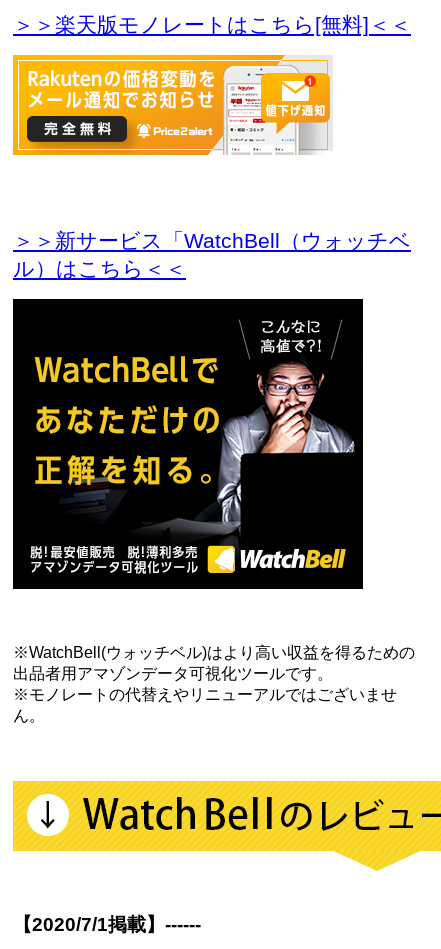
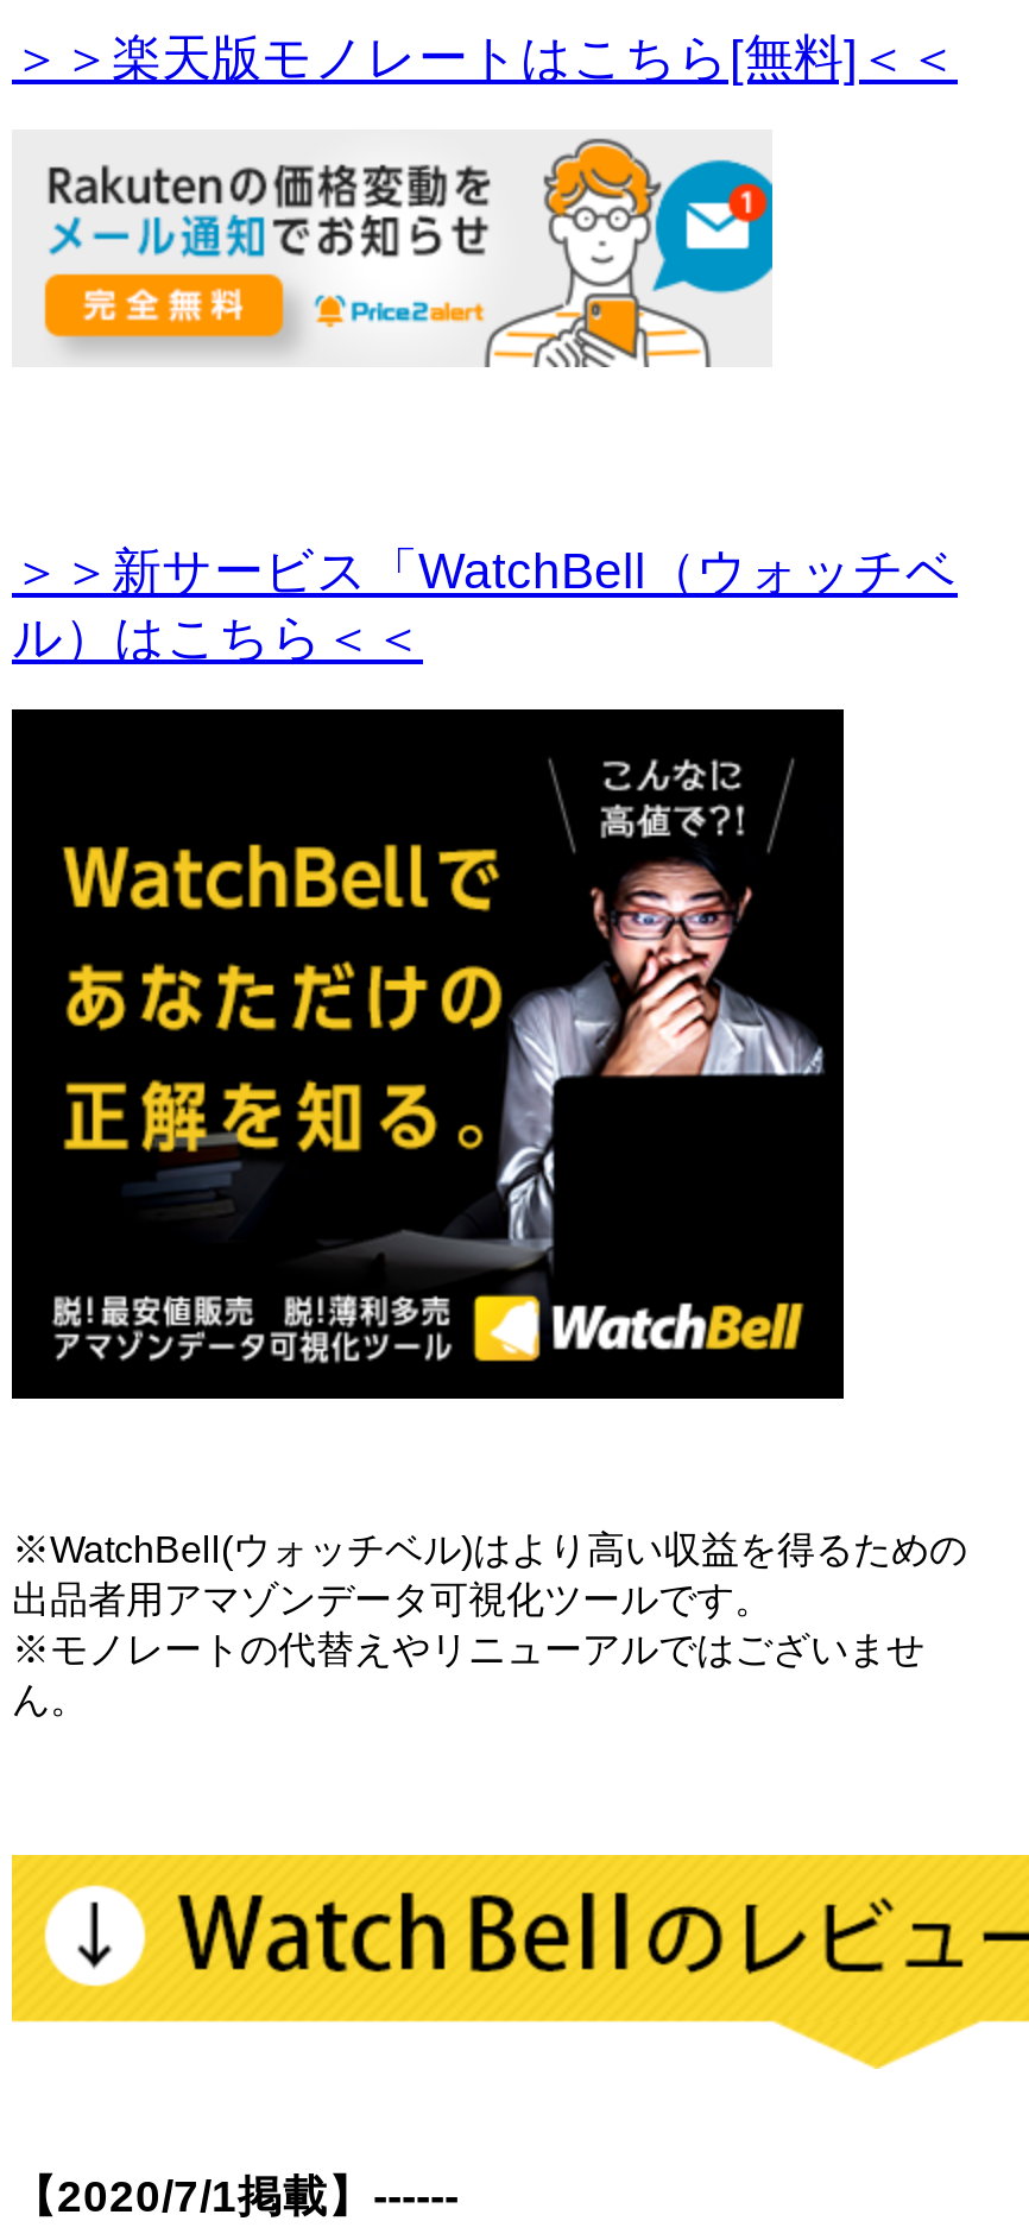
[12,54,333,156] [image] -> [12,130,775,367] [image]

